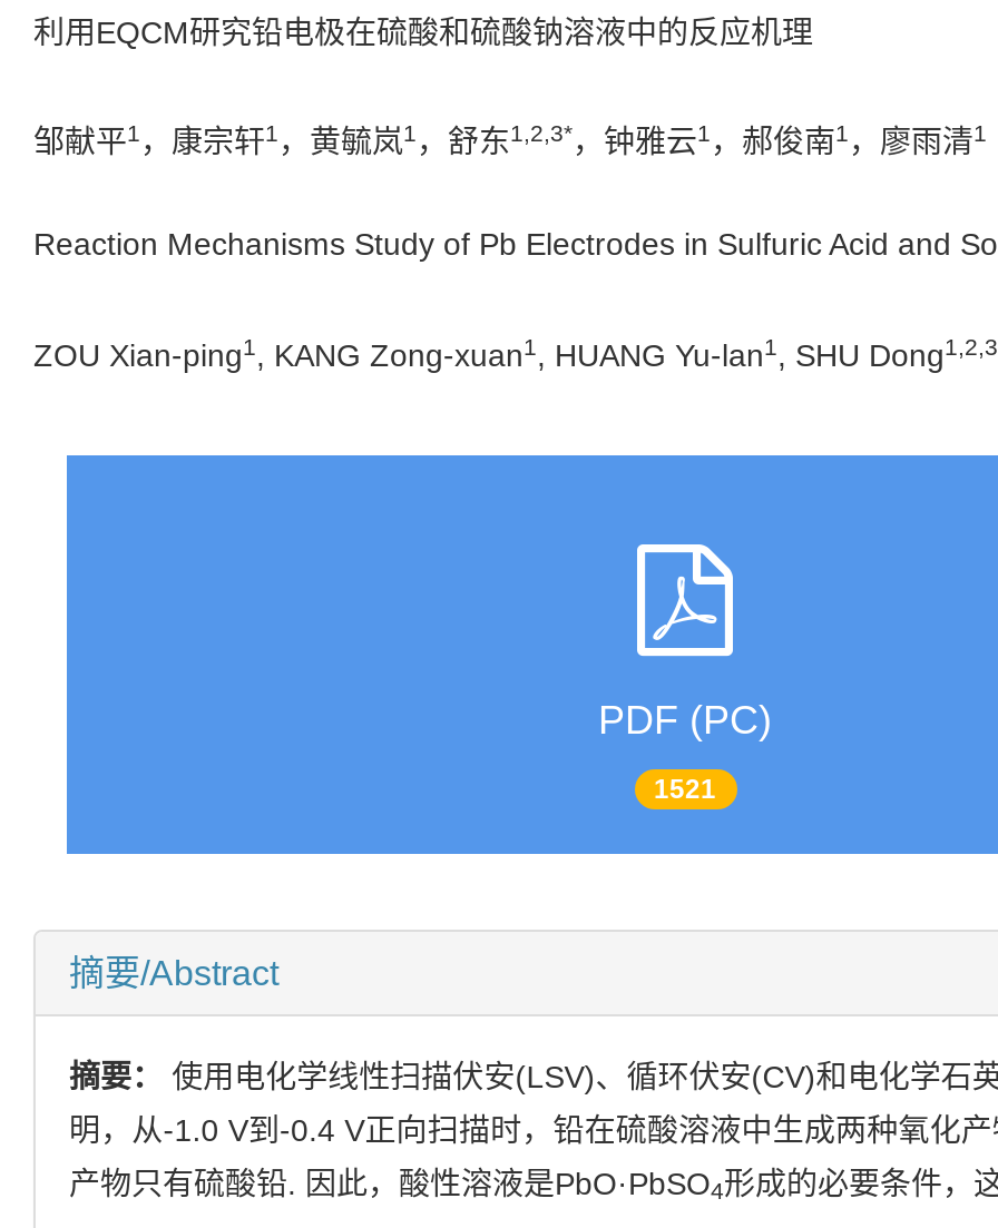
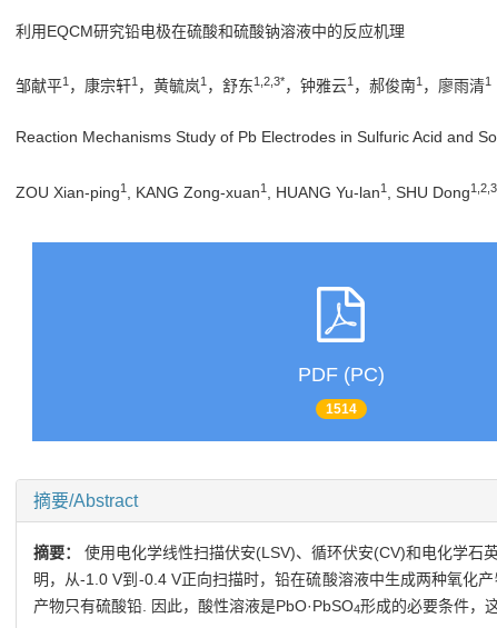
[654,774,716,805] 1521 -> [325,401,356,417] 1514

